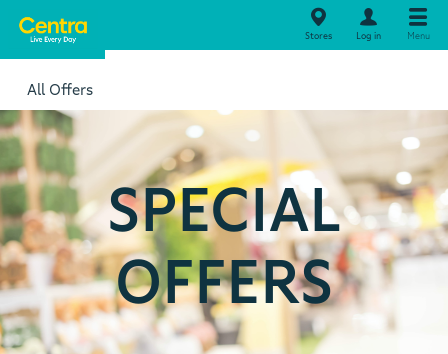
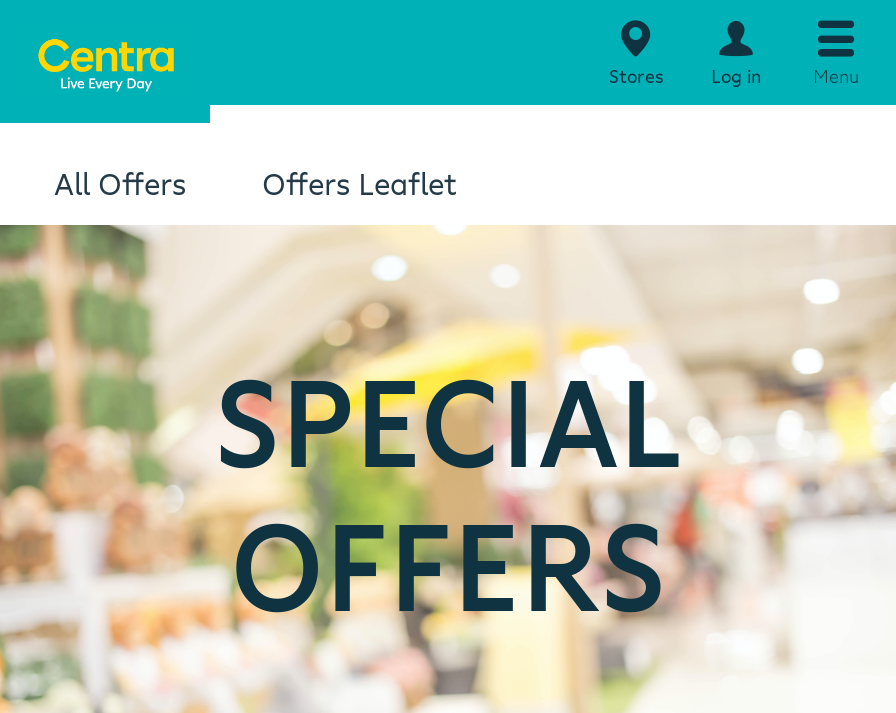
none -> [262,163,458,203] Offers Leaflet

